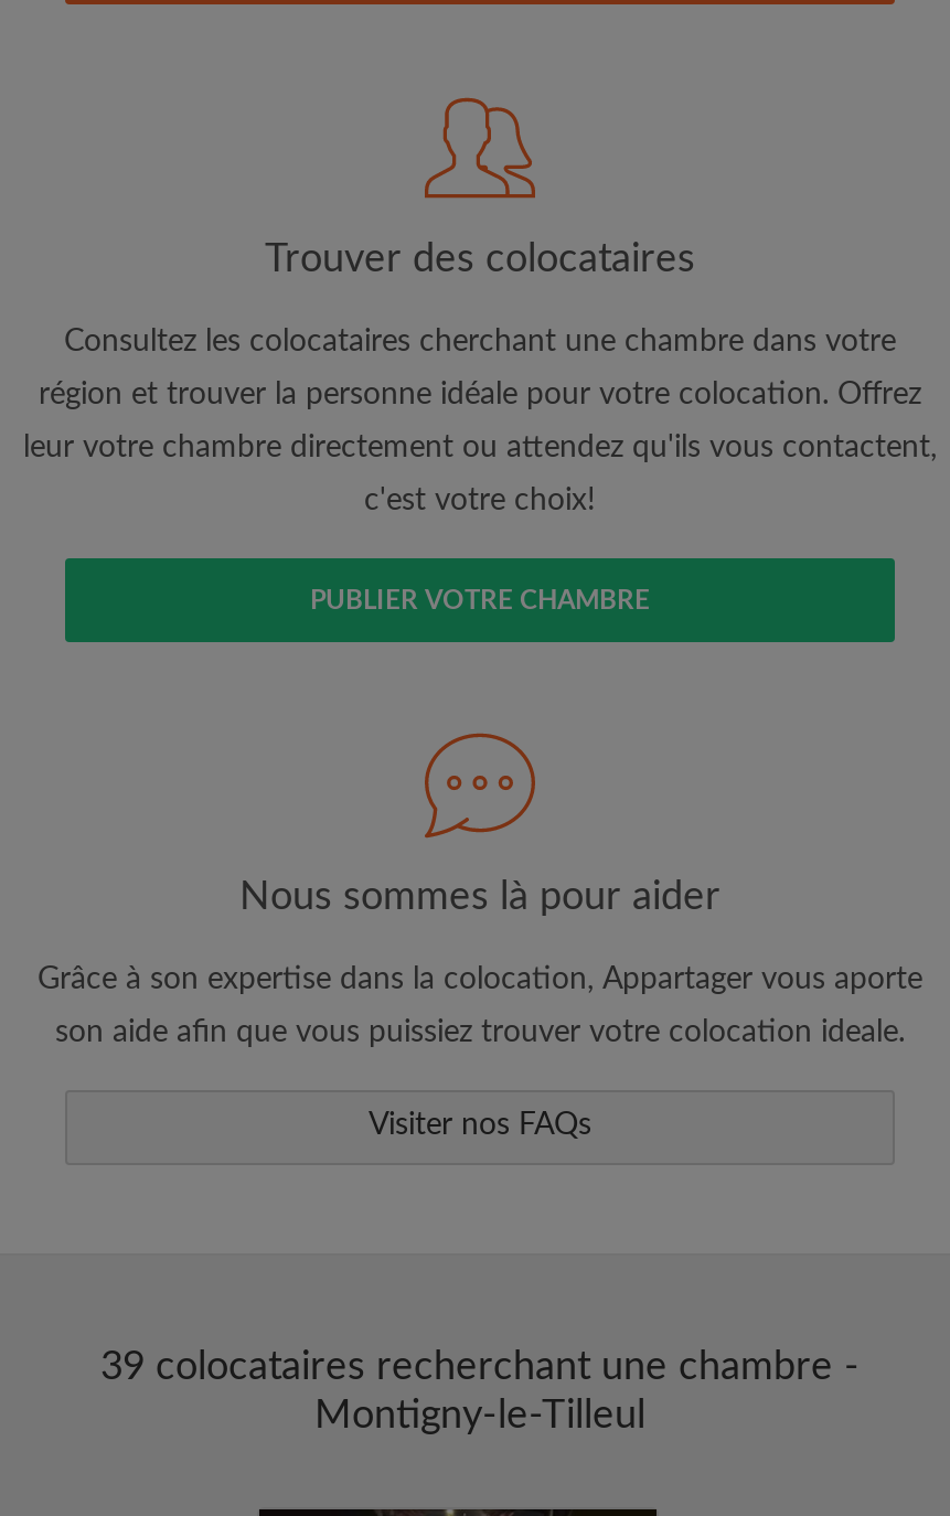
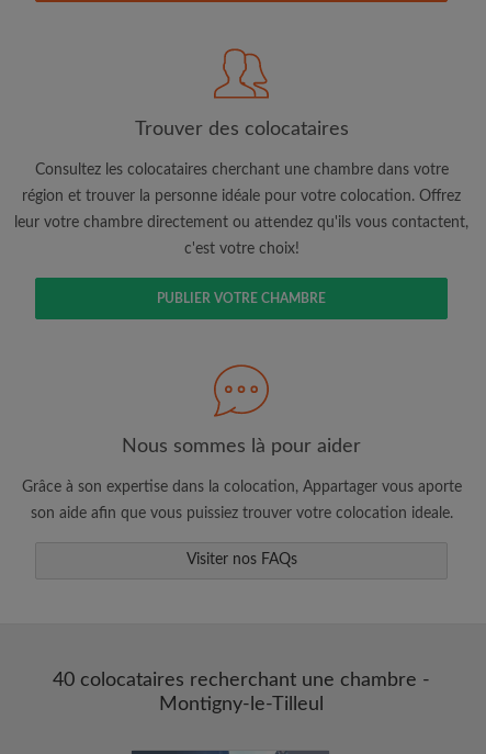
[100,1348,860,1388] 39 colocataires recherchant une chambre - -> [53,671,430,690] 40 colocataires recherchant une chambre -

